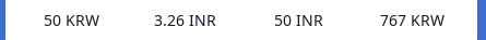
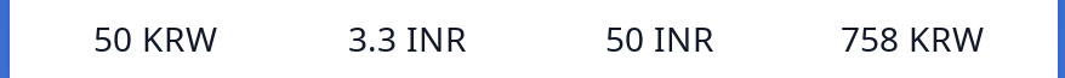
[153,10,216,30] 3.26 INR -> [348,16,467,62] 3.3 INR
[380,10,444,30] 767 KRW -> [841,16,984,62] 758 KRW

